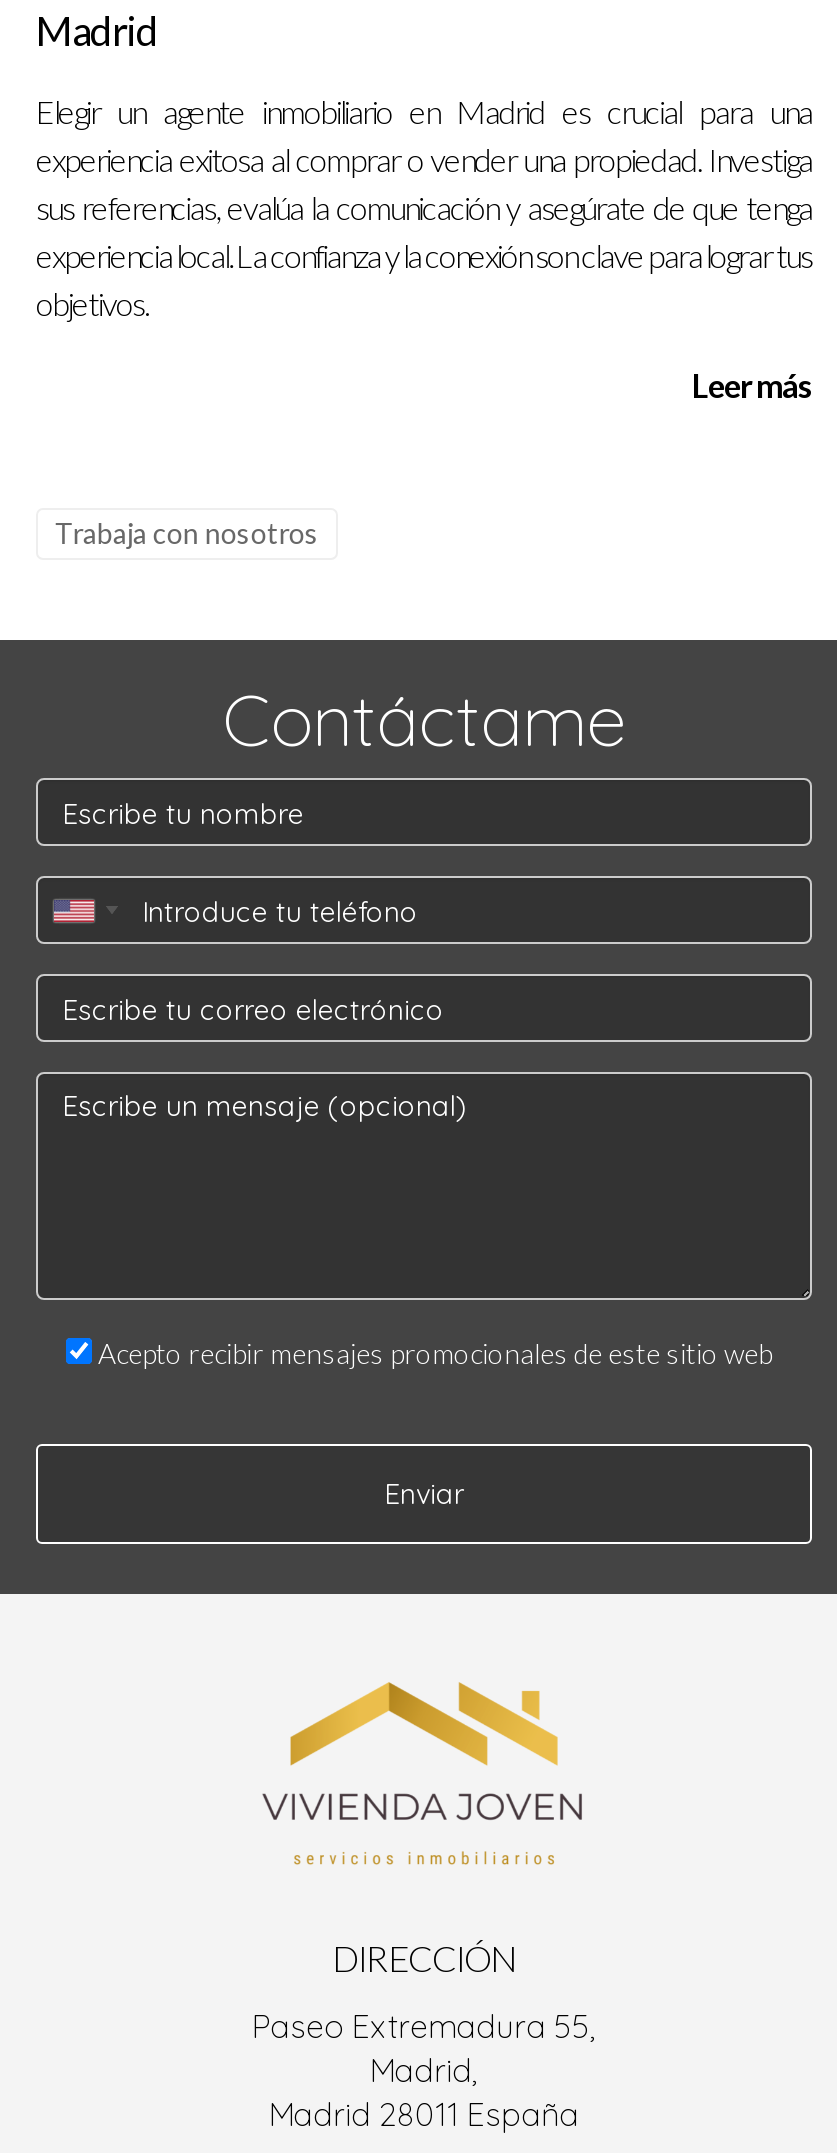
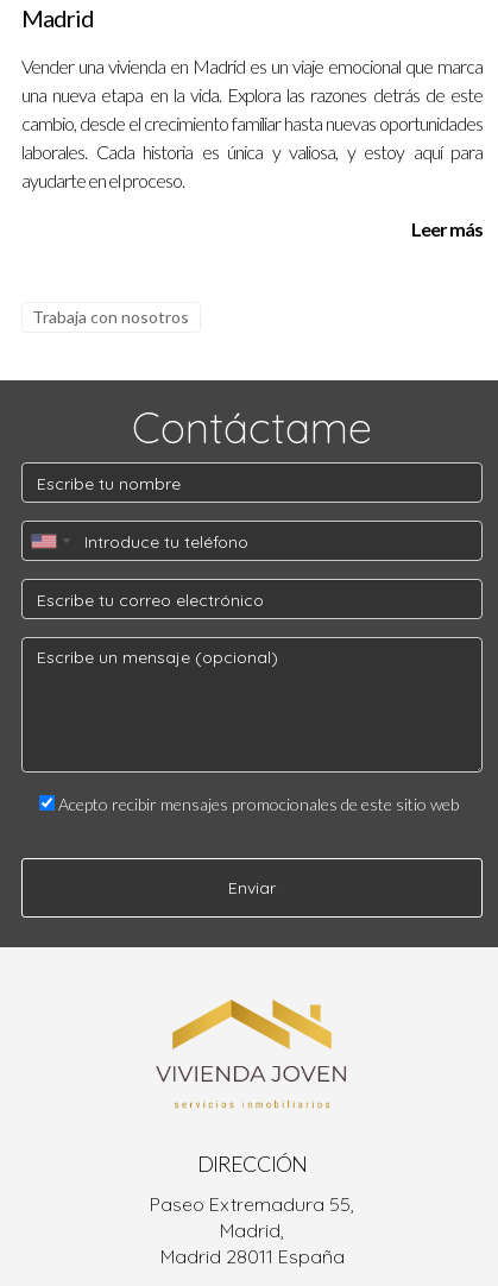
[36,92,812,322] Elegir un agente inmobiliario en Madrid es crucial para una | experiencia exitosa al comprar o vender una propiedad. Investiga | sus referencias, evalúa la comunicación y asegúrate de que tenga | experiencia local. La confianza y la conexión son clave para lograr tus | objetivos. -> [21,55,483,191] Vender una vivienda en Madrid es un viaje emocional que marca | una nueva etapa en la vida. Explora las razones detrás de este | cambio, desde el crecimiento familiar hasta nuevas oportunidades | laborales. Cada historia es única y valiosa, y estoy aquí para | ayudarte en el proceso.

